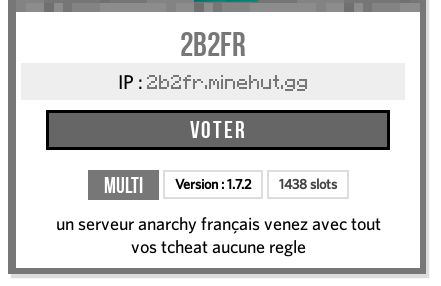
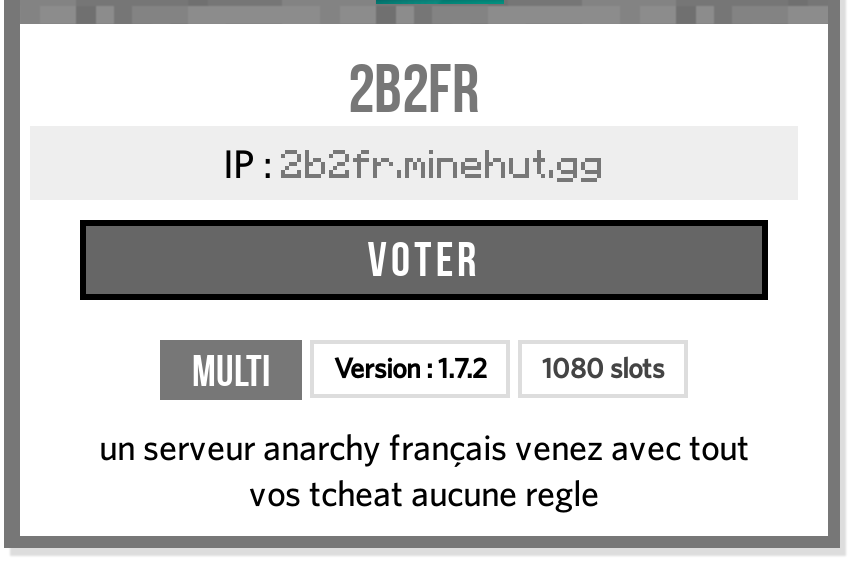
[103,173,336,197] Multi Version : 1.7.2 1438 slots -> [192,347,664,395] Multi Version : 1.7.2 1080 slots

